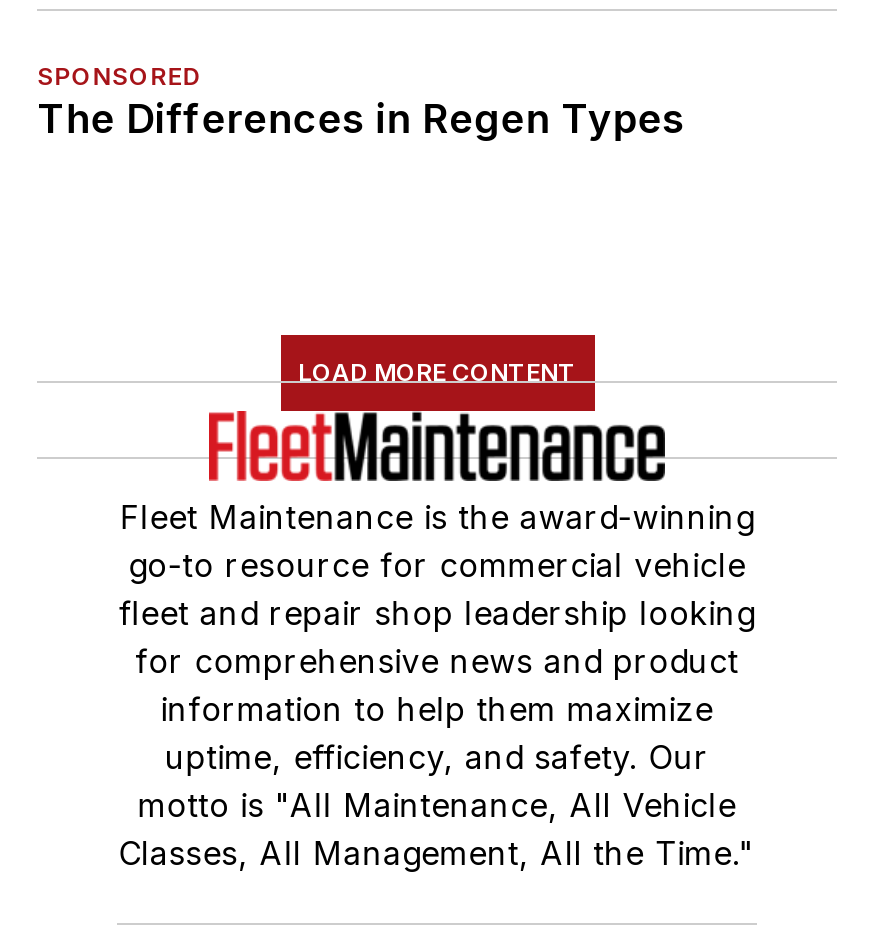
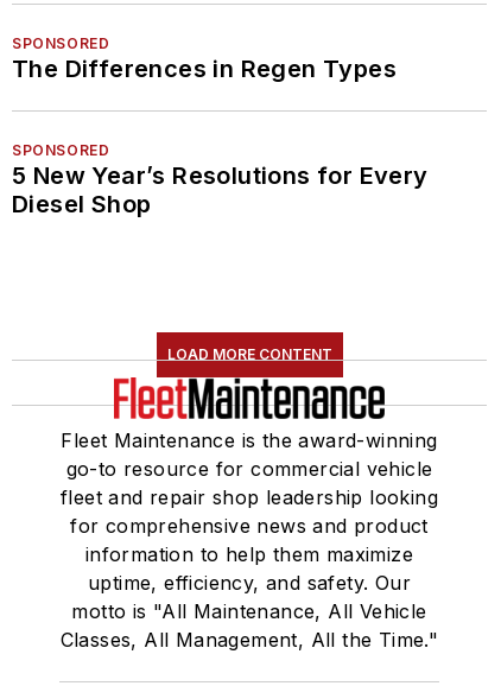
none -> [12,141,428,219] SPONSORED | 5 New Year’s Resolutions for Every | Diesel Shop

